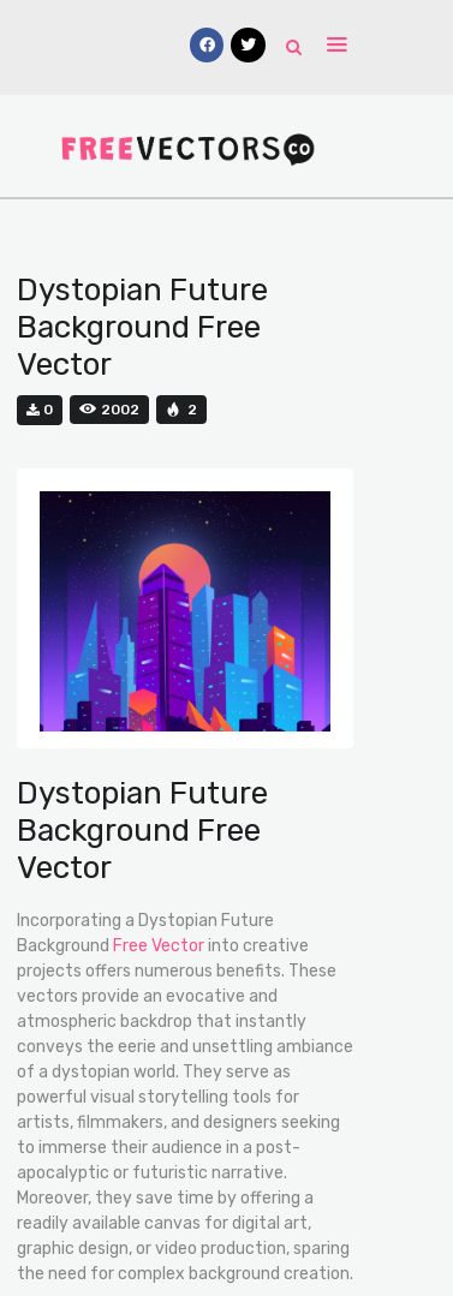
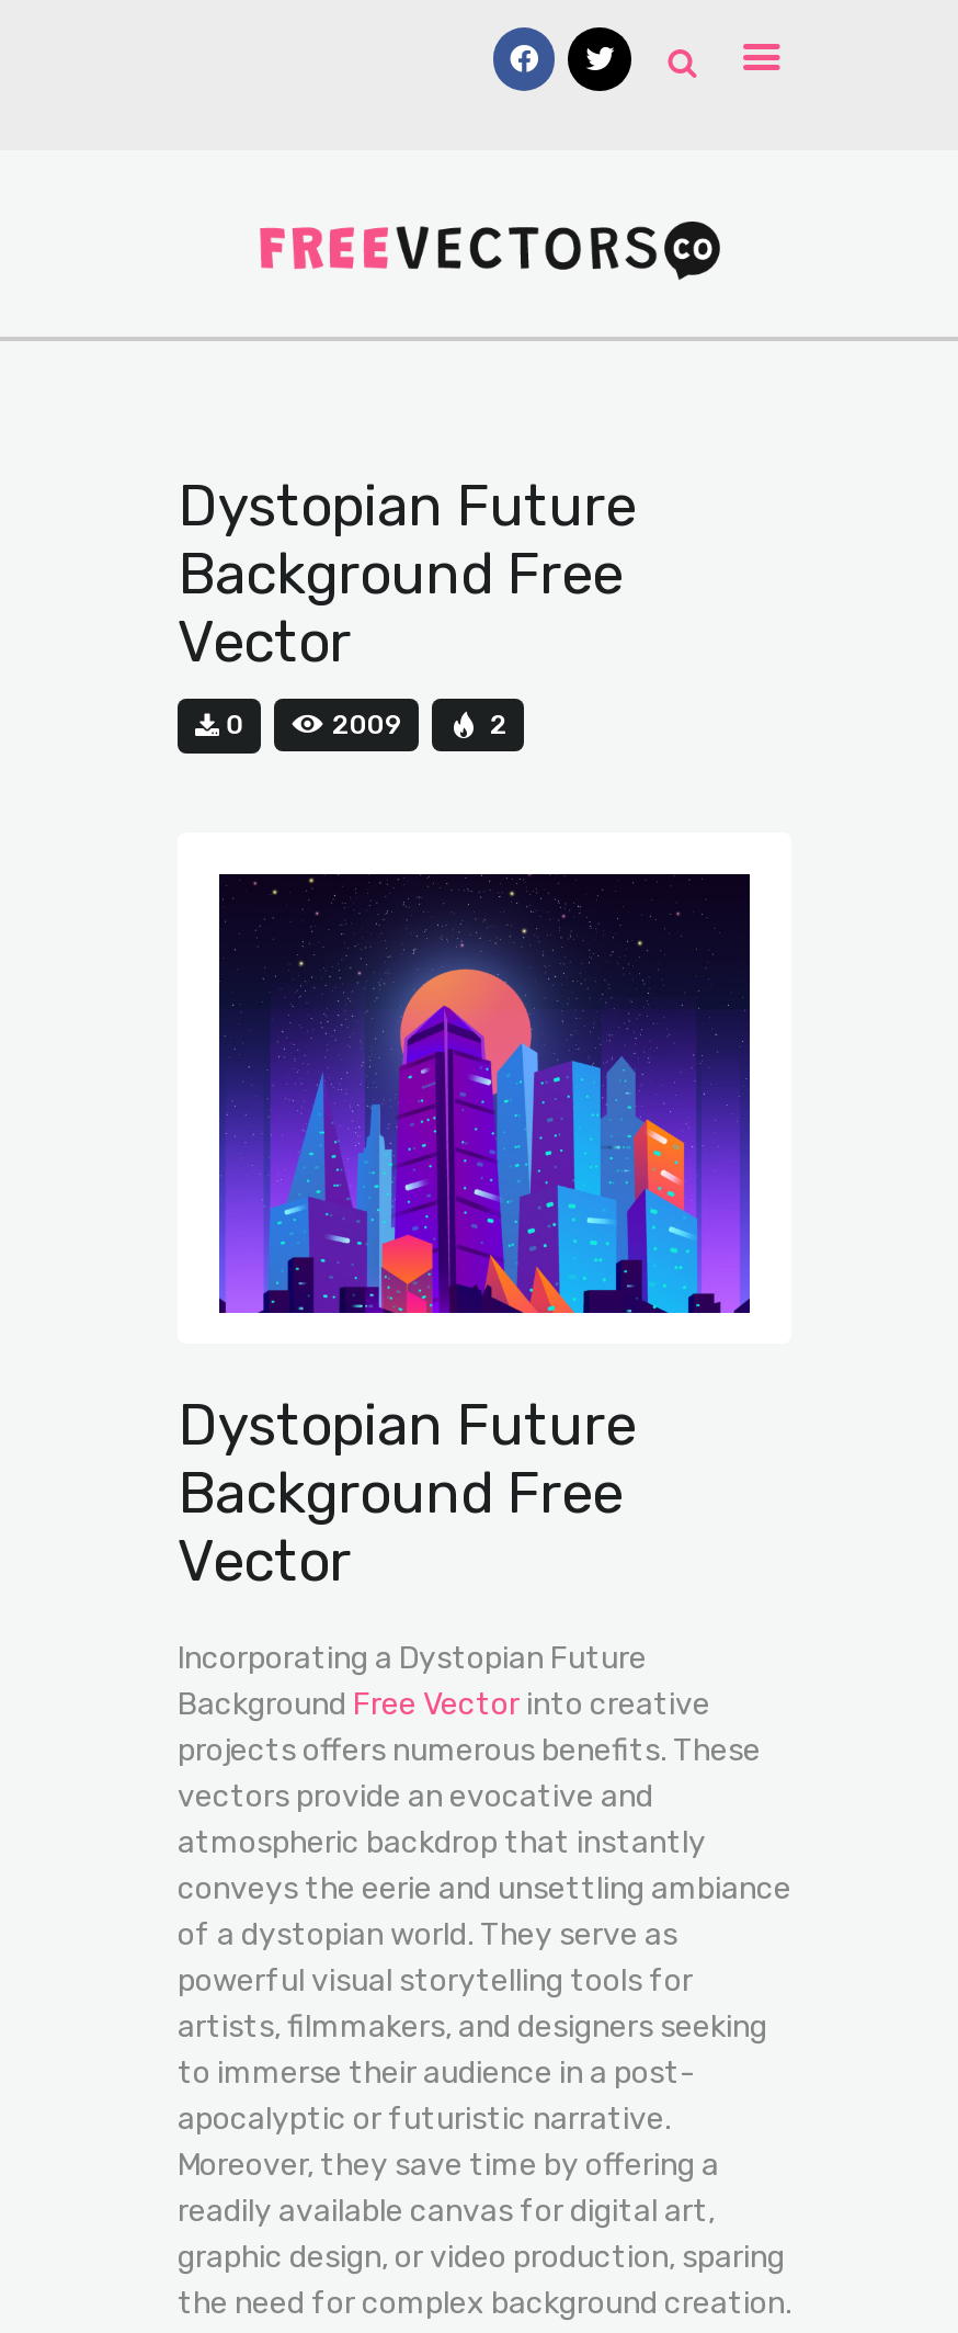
[102,401,140,418] 2002 -> [332,709,402,740] 2009

